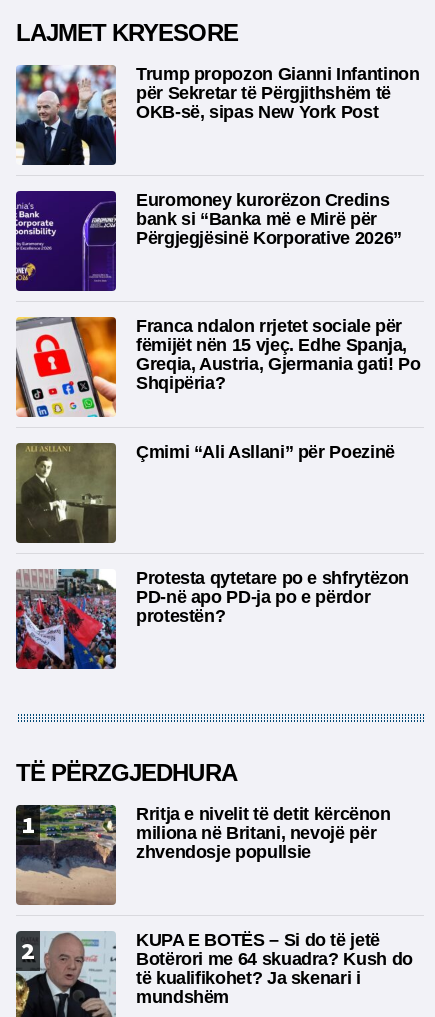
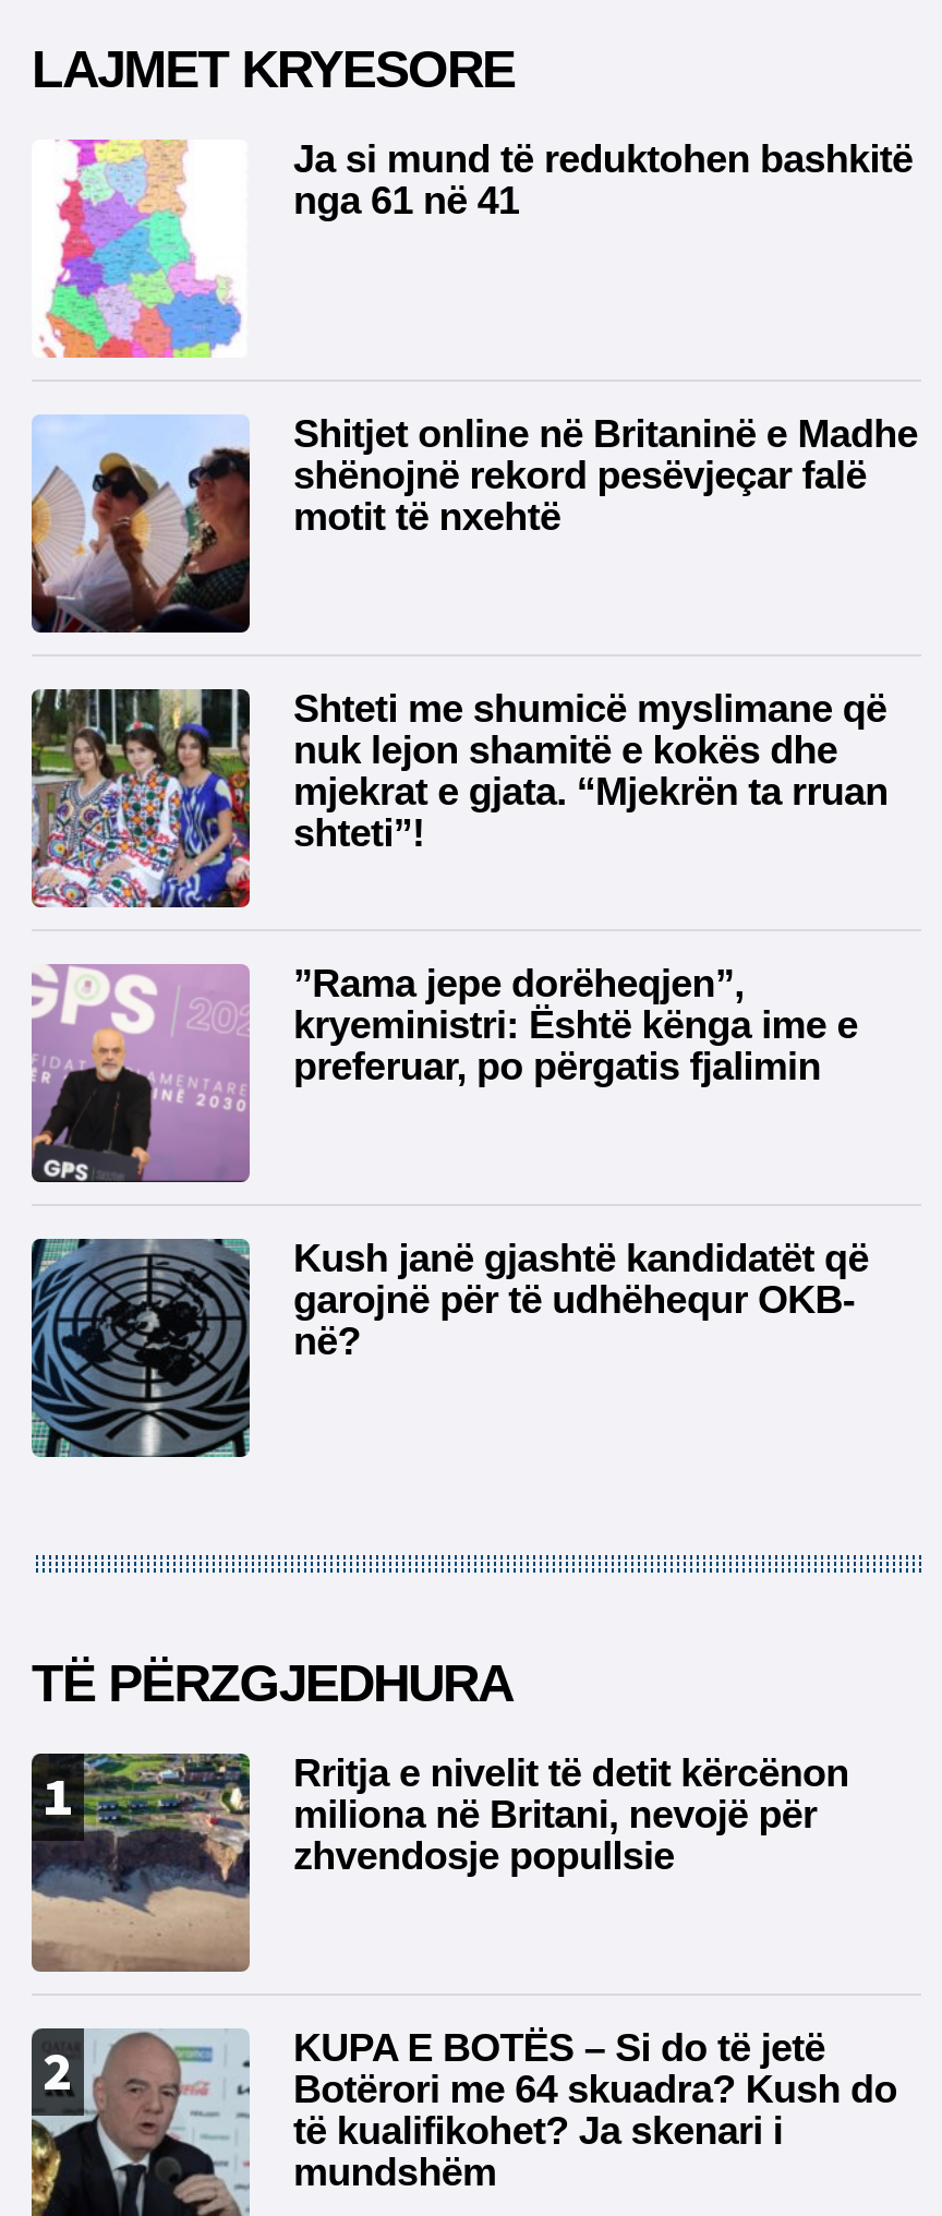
[15,64,419,166] [image] | Trump propozon Gianni Infantinon | për Sekretar të Përgjithshëm të | OKB-së, sipas New York Post -> [32,137,913,360] [image] | Ja si mund të reduktohen bashkitë | nga 61 në 41
[15,190,402,292] [image] | Euromoney kurorëzon Credins | bank si “Banka më e Mirë për | Përgjegjësinë Korporative 2026” -> [29,412,918,635] [image] | Shitjet online në Britaninë e Madhe | shënojnë rekord pesëvjeçar falë | motit të nxehtë
[15,316,420,418] [image] | Franca ndalon rrjetet sociale për | fëmijët nën 15 vjeç. Edhe Spanja, | Greqia, Austria, Gjermania gati! Po | Shqipëria? -> [29,687,888,910] [image] | Shteti me shumicë myslimane që | nuk lejon shamitë e kokës dhe | mjekrat e gjata. “Mjekrën ta rruan | shteti”!
[15,442,395,543] [image] | Çmimi “Ali Asllani” për Poezinë -> [29,962,858,1182] [image] | ”Rama jepe dorëheqjen”, | kryeministri: Është kënga ime e | preferuar, po përgatis fjalimin
[15,568,409,670] [image] | Protesta qytetare po e shfrytëzon | PD-në apo PD-ja po e përdor | protestën? -> [29,1236,869,1459] [image] | Kush janë gjashtë kandidatët që | garojnë për të udhëhequr OKB- | në?

